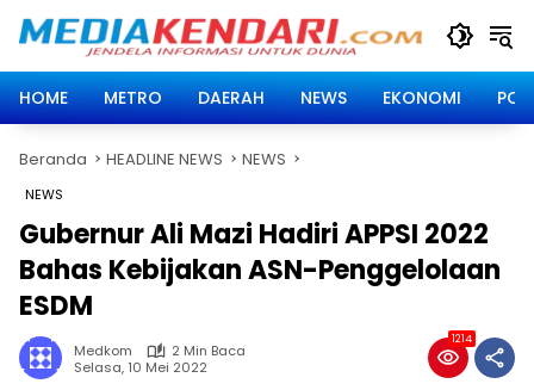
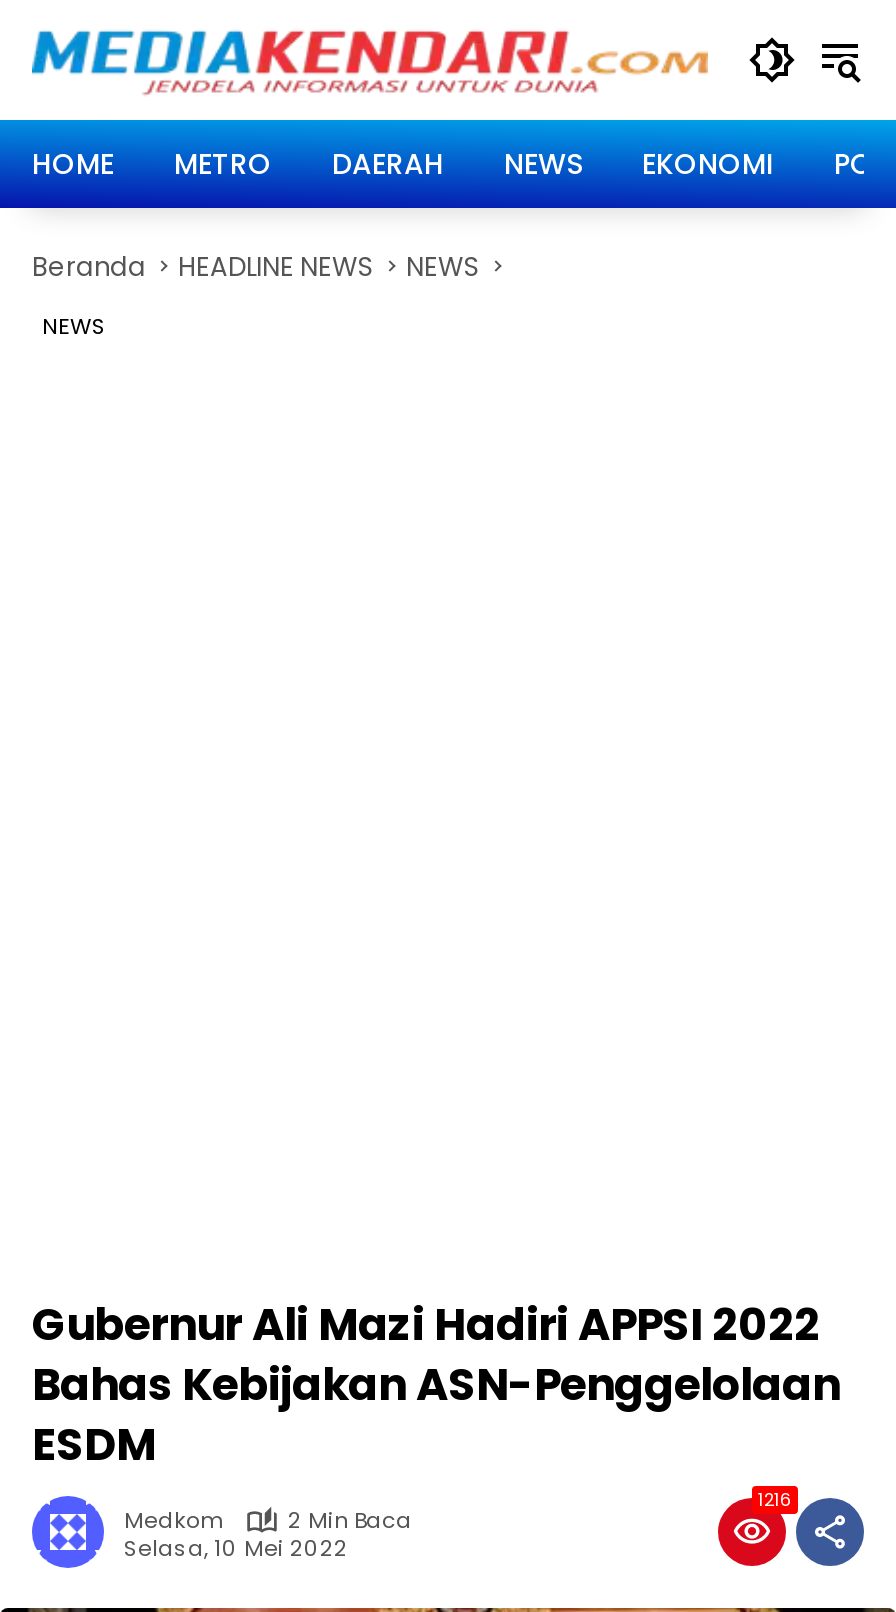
[452,332,472,346] 1214 -> [758,1488,792,1512] 1216

